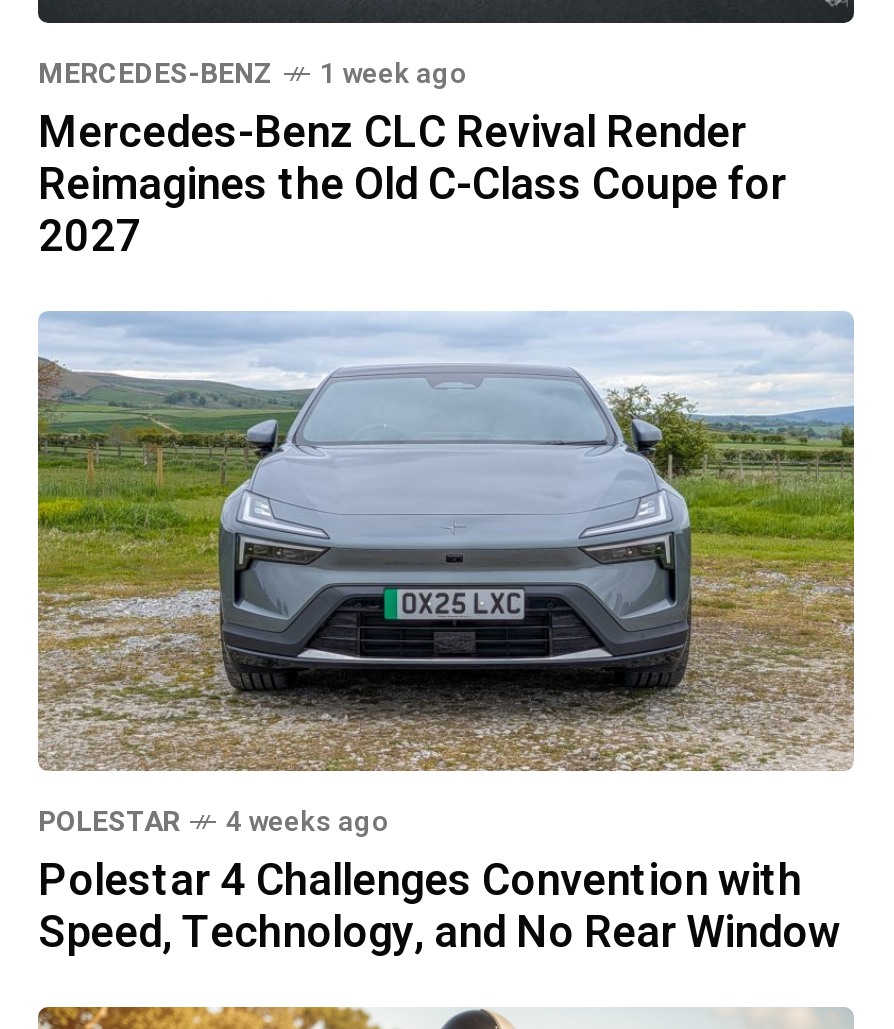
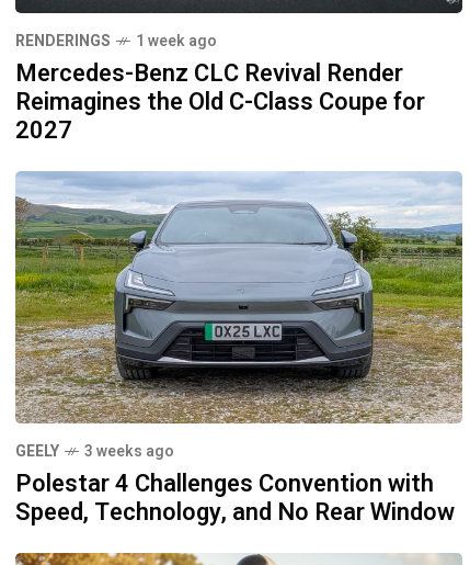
[38,54,274,96] MERCEDES-BENZ -> [15,30,111,53] RENDERINGS
[38,802,390,844] POLESTAR | 4 weeks ago -> [15,440,174,463] GEELY | 3 weeks ago

